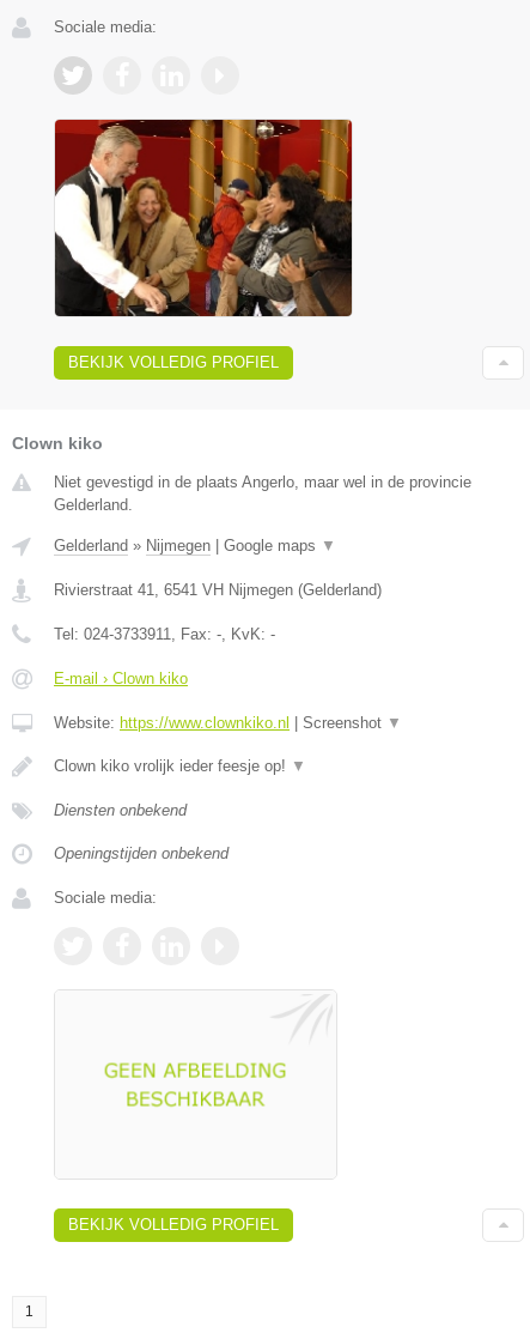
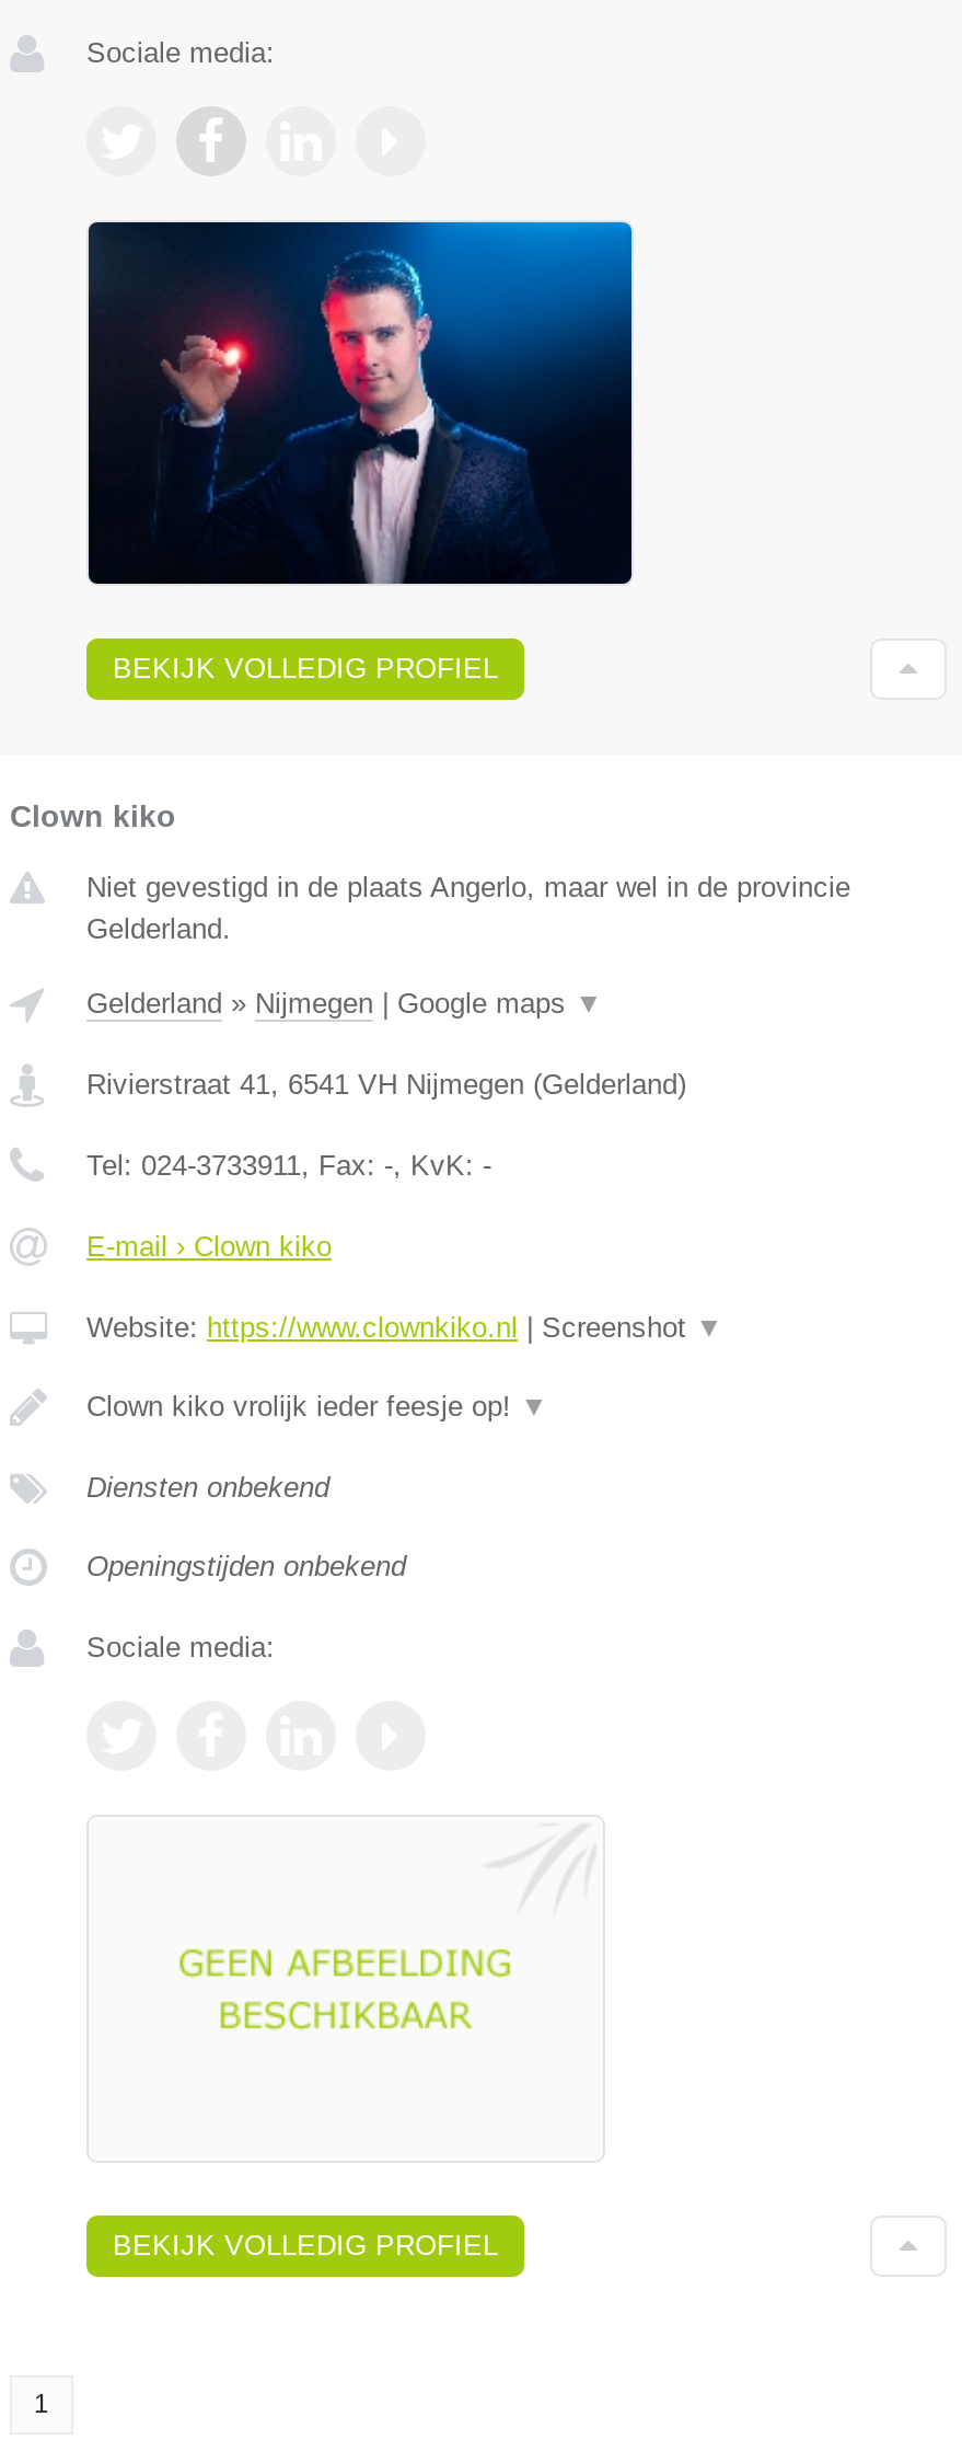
[54,119,353,317] [image] -> [86,220,634,586] [image]

